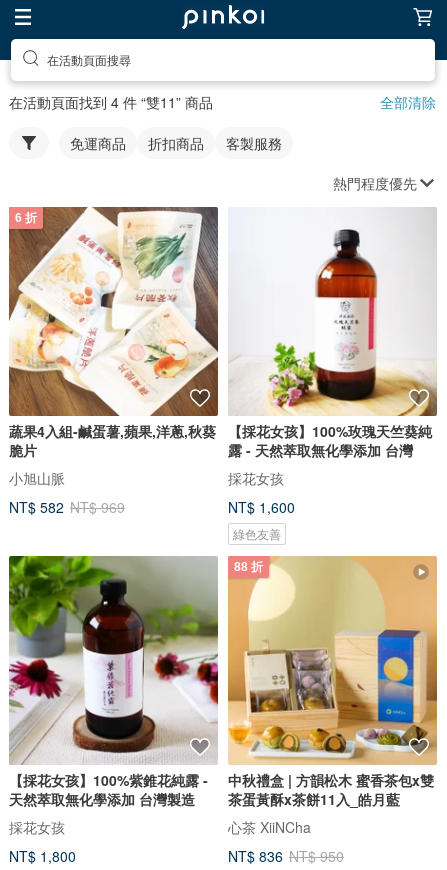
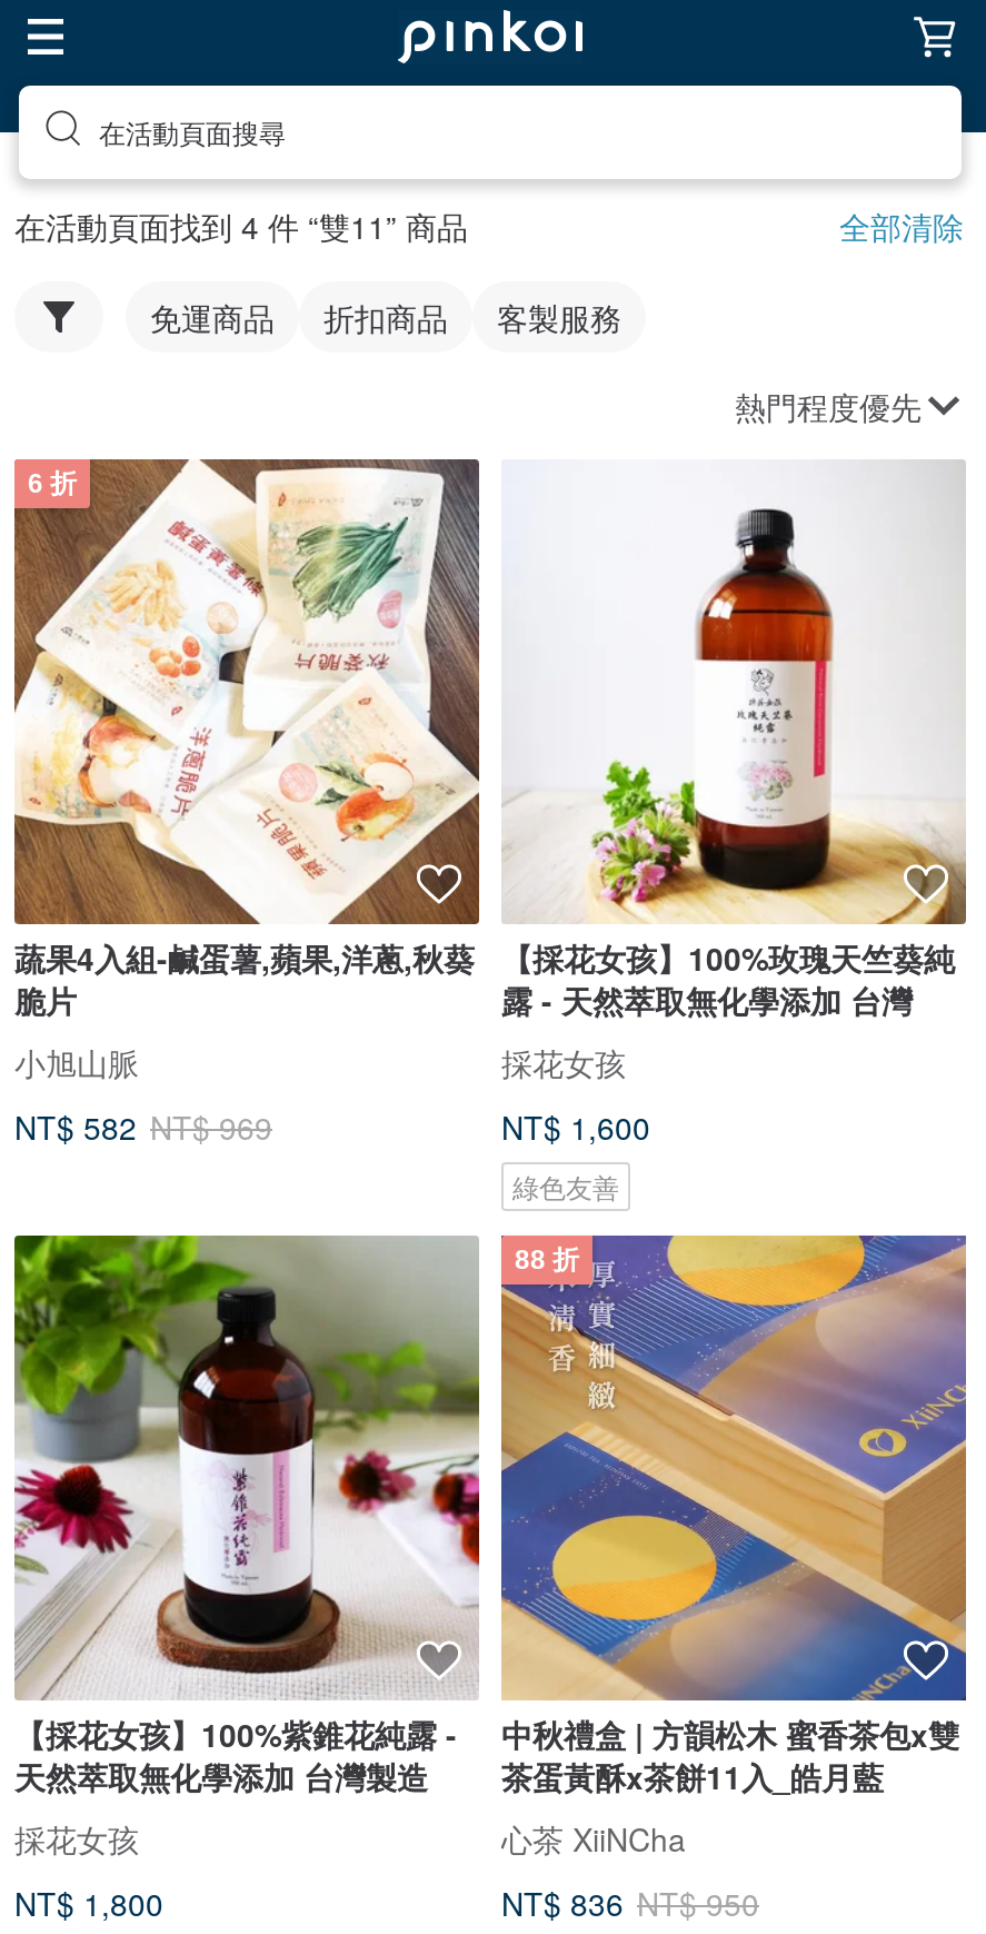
[227,555,438,766] [image] -> [499,1233,968,1703] [image]

